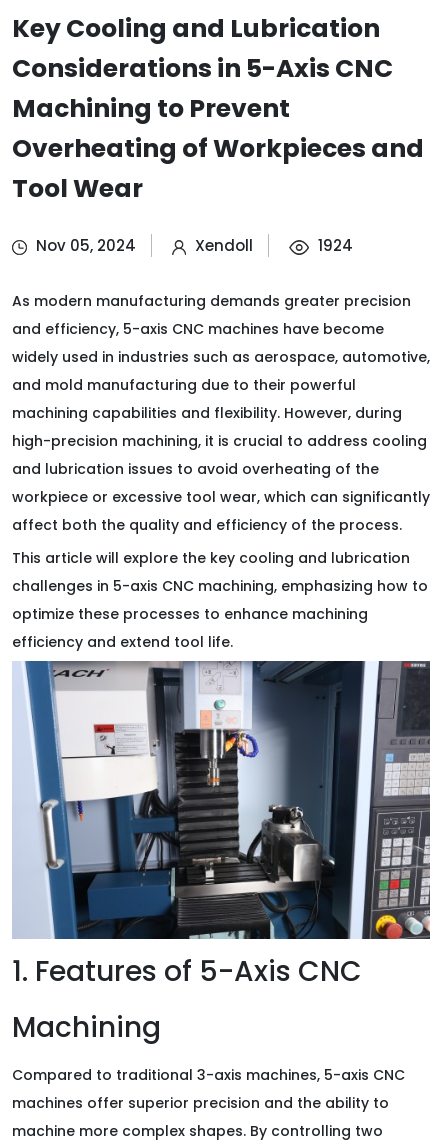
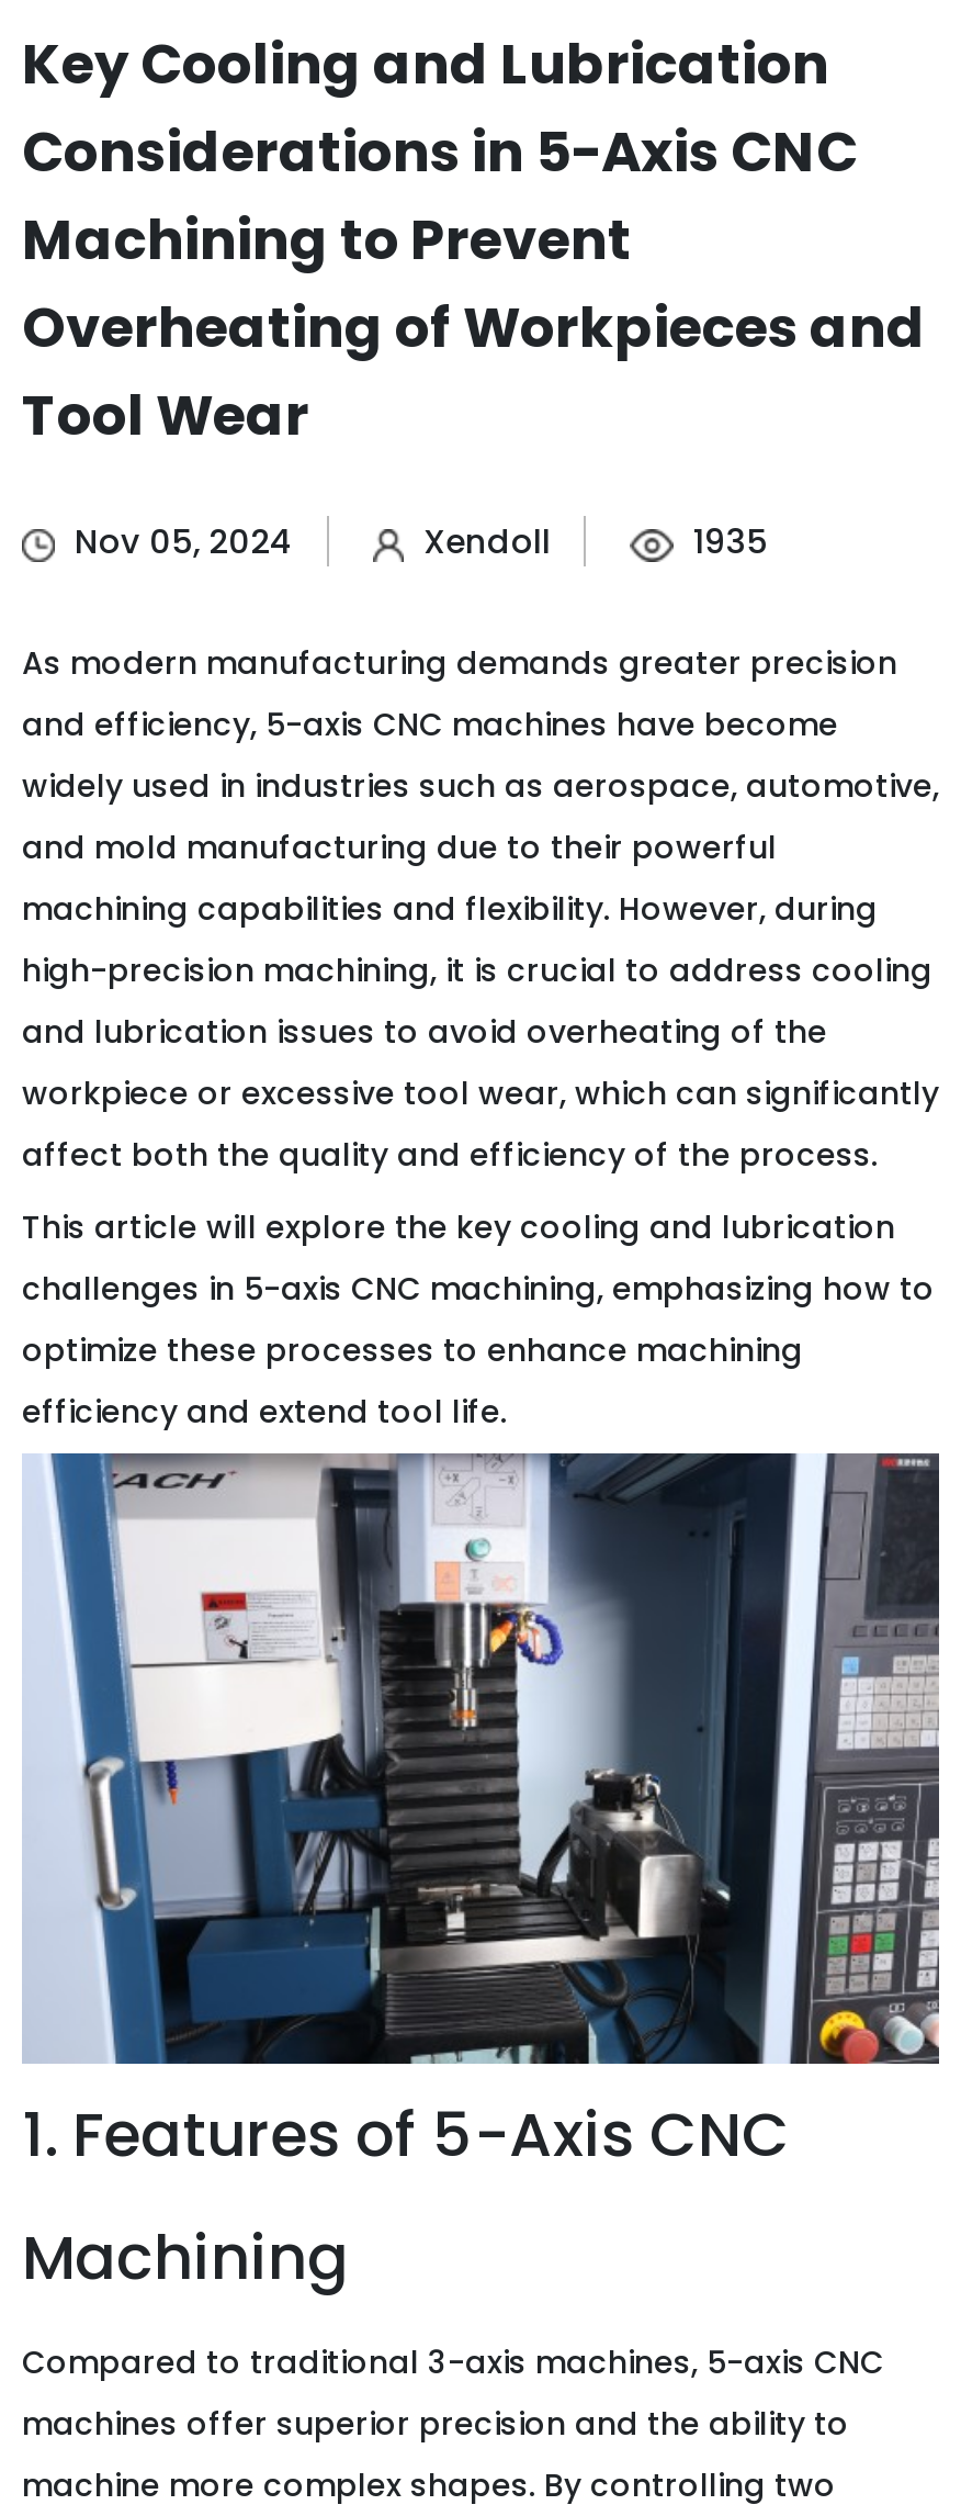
[318,235,353,256] 1924 -> [693,518,768,564] 1935

